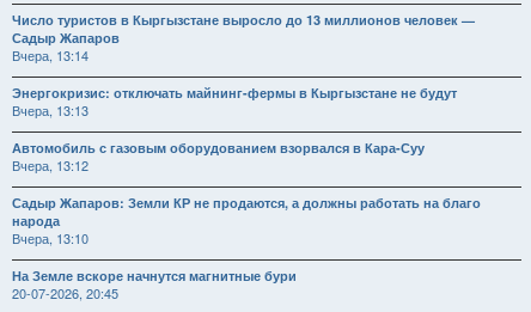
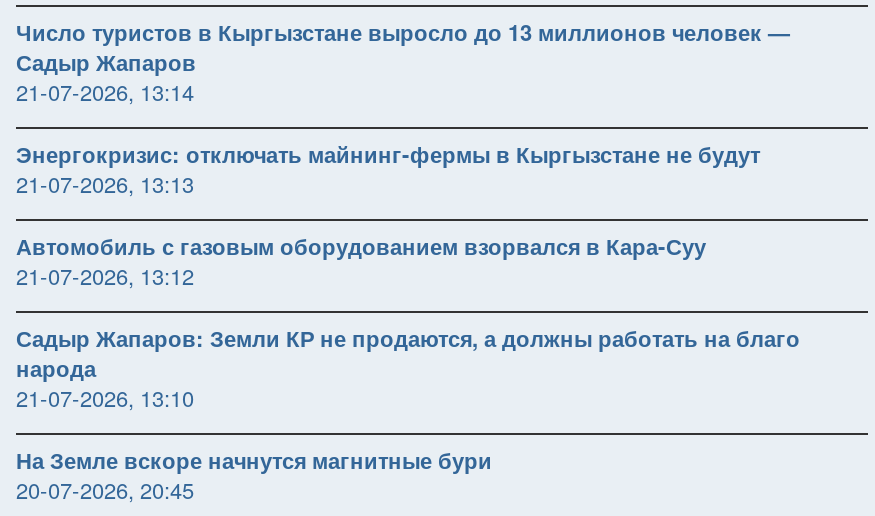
[12,45,89,64] Вчера, 13:14 -> [16,75,194,107] 21-07-2026, 13:14
[12,100,89,119] Вчера, 13:13 -> [16,167,194,199] 21-07-2026, 13:13
[12,155,89,174] Вчера, 13:12 -> [16,259,194,291] 21-07-2026, 13:12
[12,228,89,247] Вчера, 13:10 -> [16,381,194,413] 21-07-2026, 13:10

